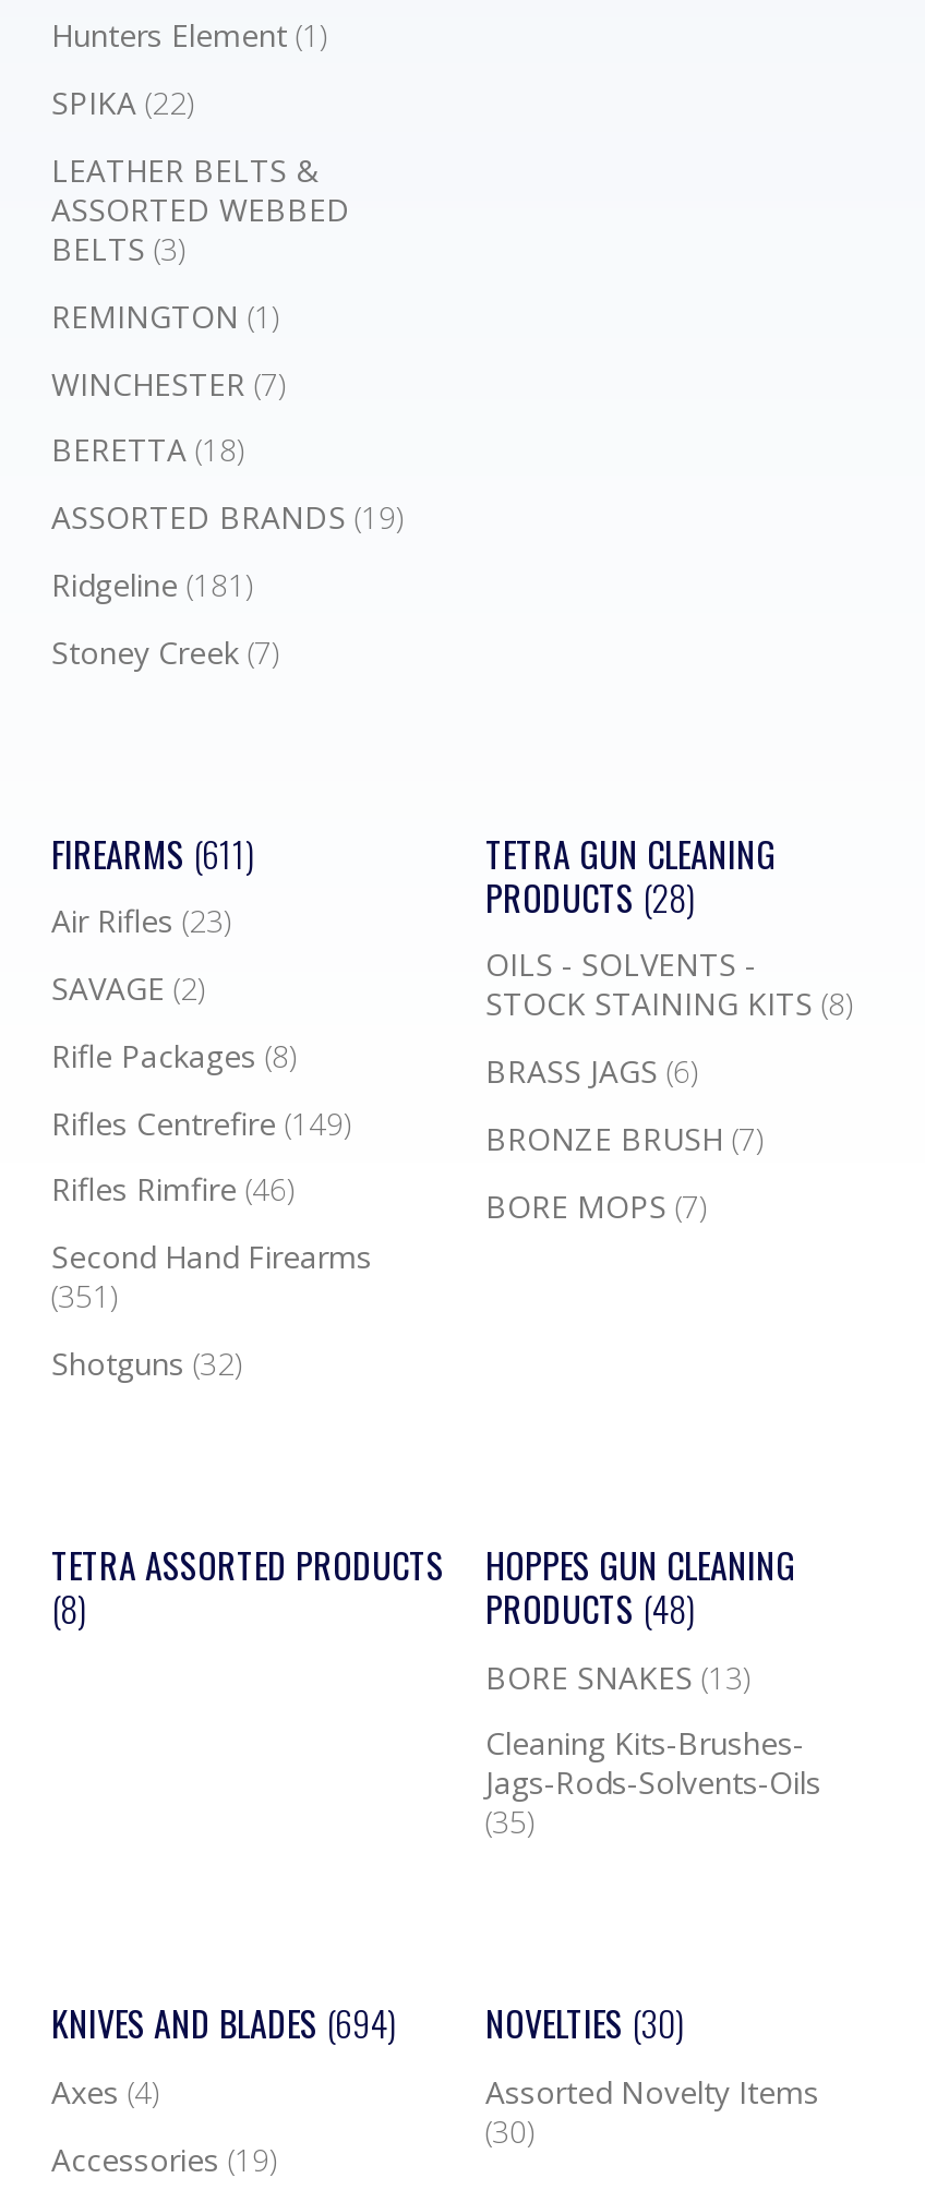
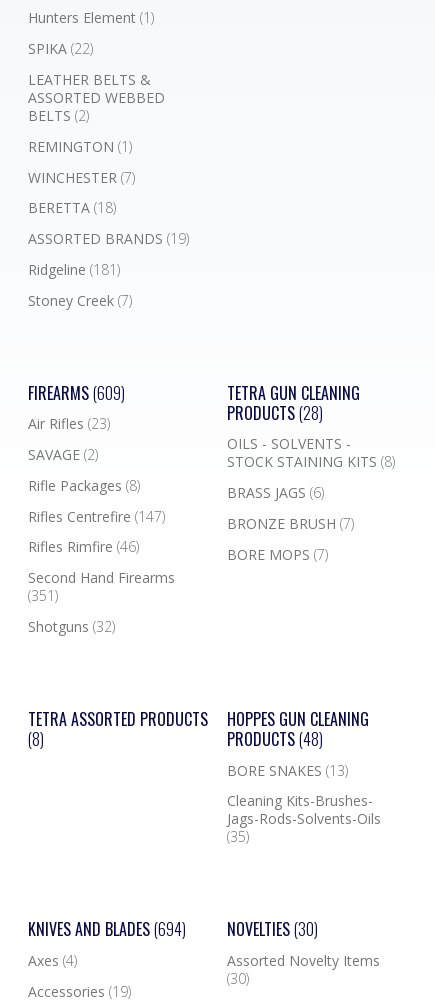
[51,228,184,269] BELTS (3) -> [28,106,89,125] BELTS (2)
[51,827,254,879] FIREARMS (611) -> [28,380,125,404] FIREARMS (609)
[51,1102,350,1143] Rifles Centrefire (149) -> [28,507,165,526] Rifles Centrefire (147)

